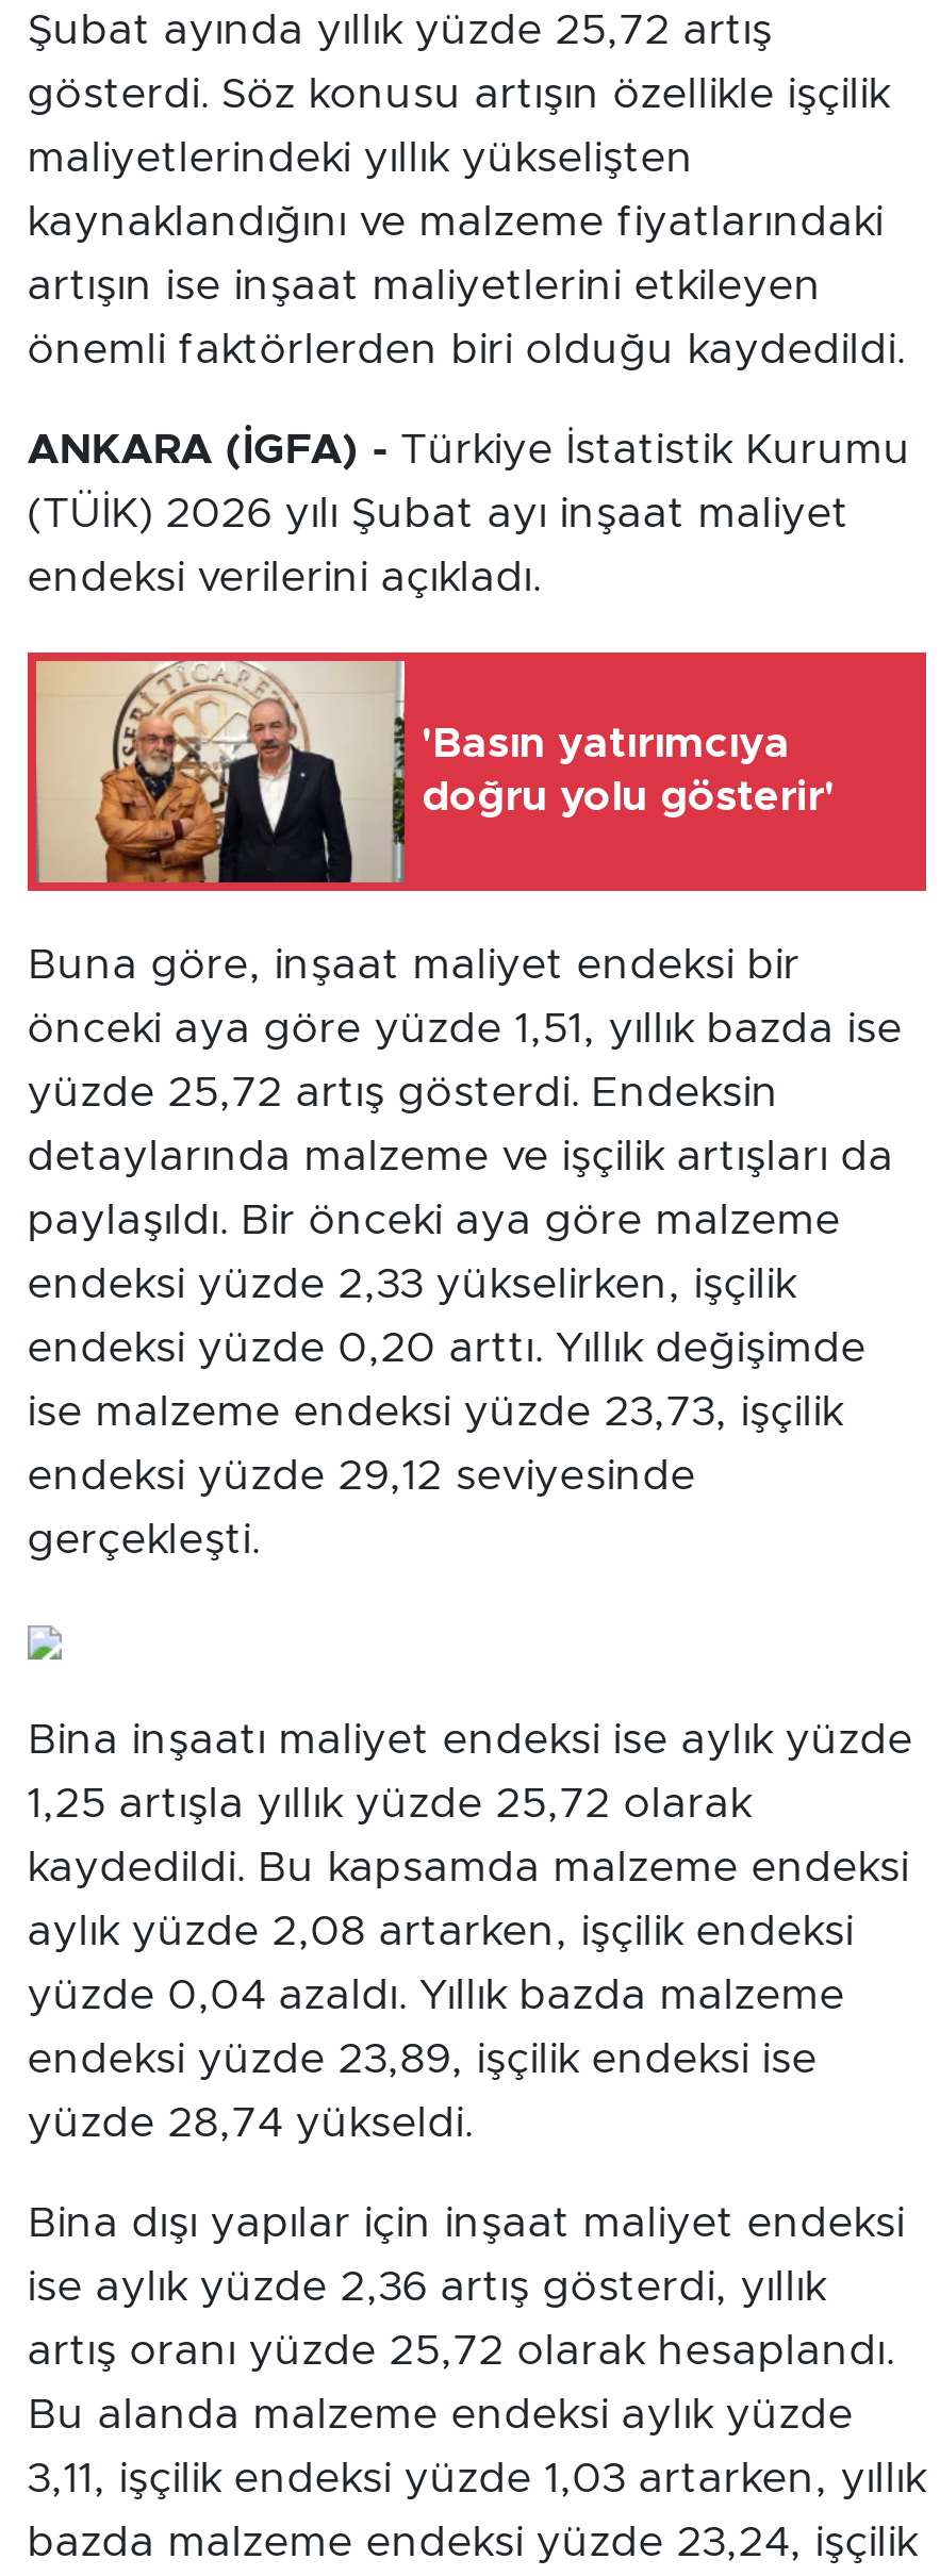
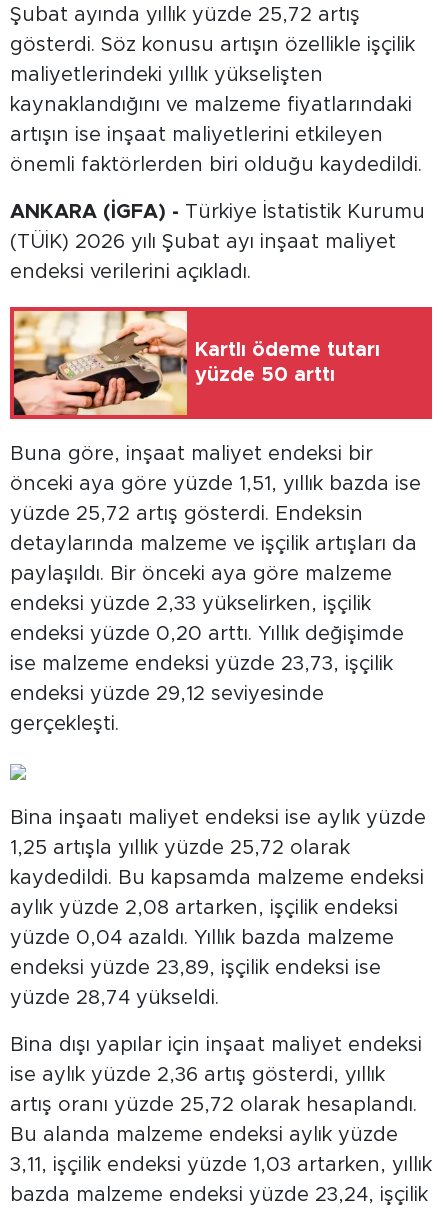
[34,659,835,885] [image] | 'Basın yatırımcıya | doğru yolu gösterir' -> [13,310,380,416] [image] | Kartlı ödeme tutarı | yüzde 50 arttı

